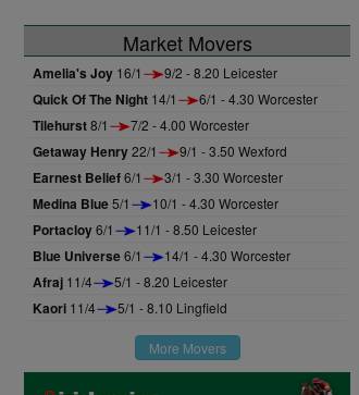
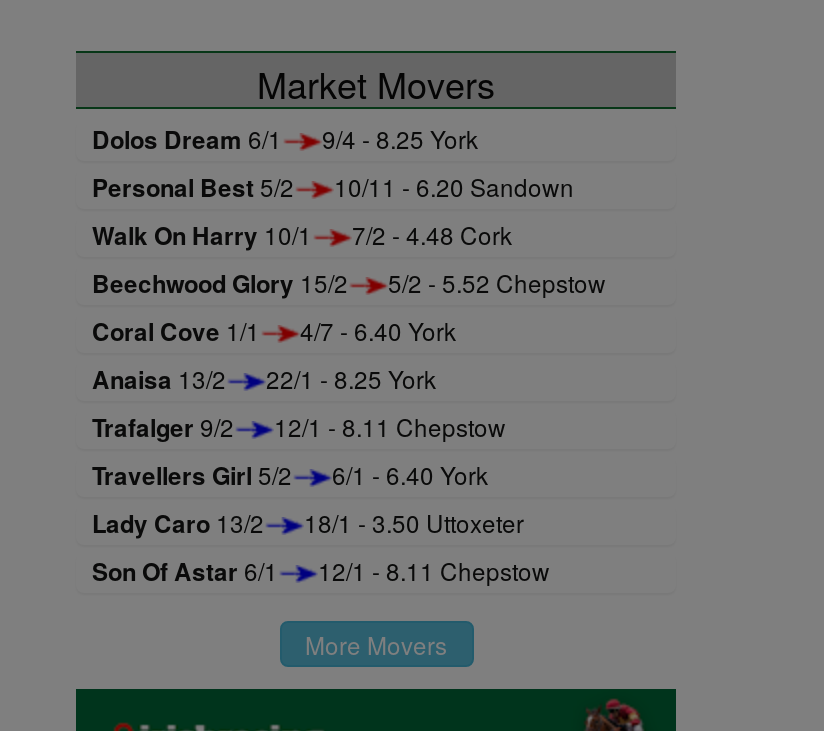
[33,63,318,318] Amelia's Joy 16/1 | 9/2 - 8.20 Leicester | Quick Of The Night 14/1 | 6/1 - 4.30 Worcester | Tilehurst 8/1 | 7/2 - 4.00 Worcester | Getaway Henry 22/1 | 9/1 - 3.50 Wexford | Earnest Belief 6/1 | 3/1 - 3.30 Worcester | Medina Blue 5/1 | 10/1 - 4.30 Worcester | Portacloy 6/1 | 11/1 - 8.50 Leicester | Blue Universe 6/1 | 14/1 - 4.30 Worcester | Afraj 11/4 | 5/1 - 8.20 Leicester | Kaori 11/4 | 5/1 - 8.10 Lingfield -> [92,121,606,589] Dolos Dream 6/1 | 9/4 - 8.25 York | Personal Best 5/2 | 10/11 - 6.20 Sandown | Walk On Harry 10/1 | 7/2 - 4.48 Cork | Beechwood Glory 15/2 | 5/2 - 5.52 Chepstow | Coral Cove 1/1 | 4/7 - 6.40 York | Anaisa 13/2 | 22/1 - 8.25 York | Trafalger 9/2 | 12/1 - 8.11 Chepstow | Travellers Girl 5/2 | 6/1 - 6.40 York | Lady Caro 13/2 | 18/1 - 3.50 Uttoxeter | Son Of Astar 6/1 | 12/1 - 8.11 Chepstow

